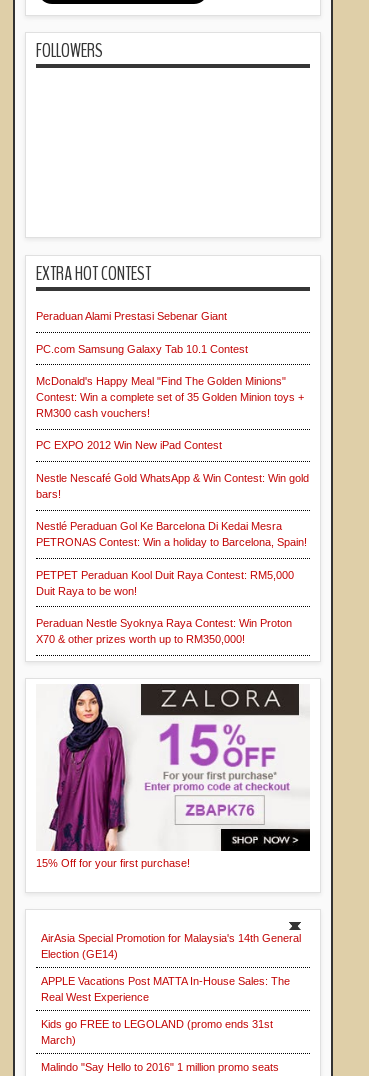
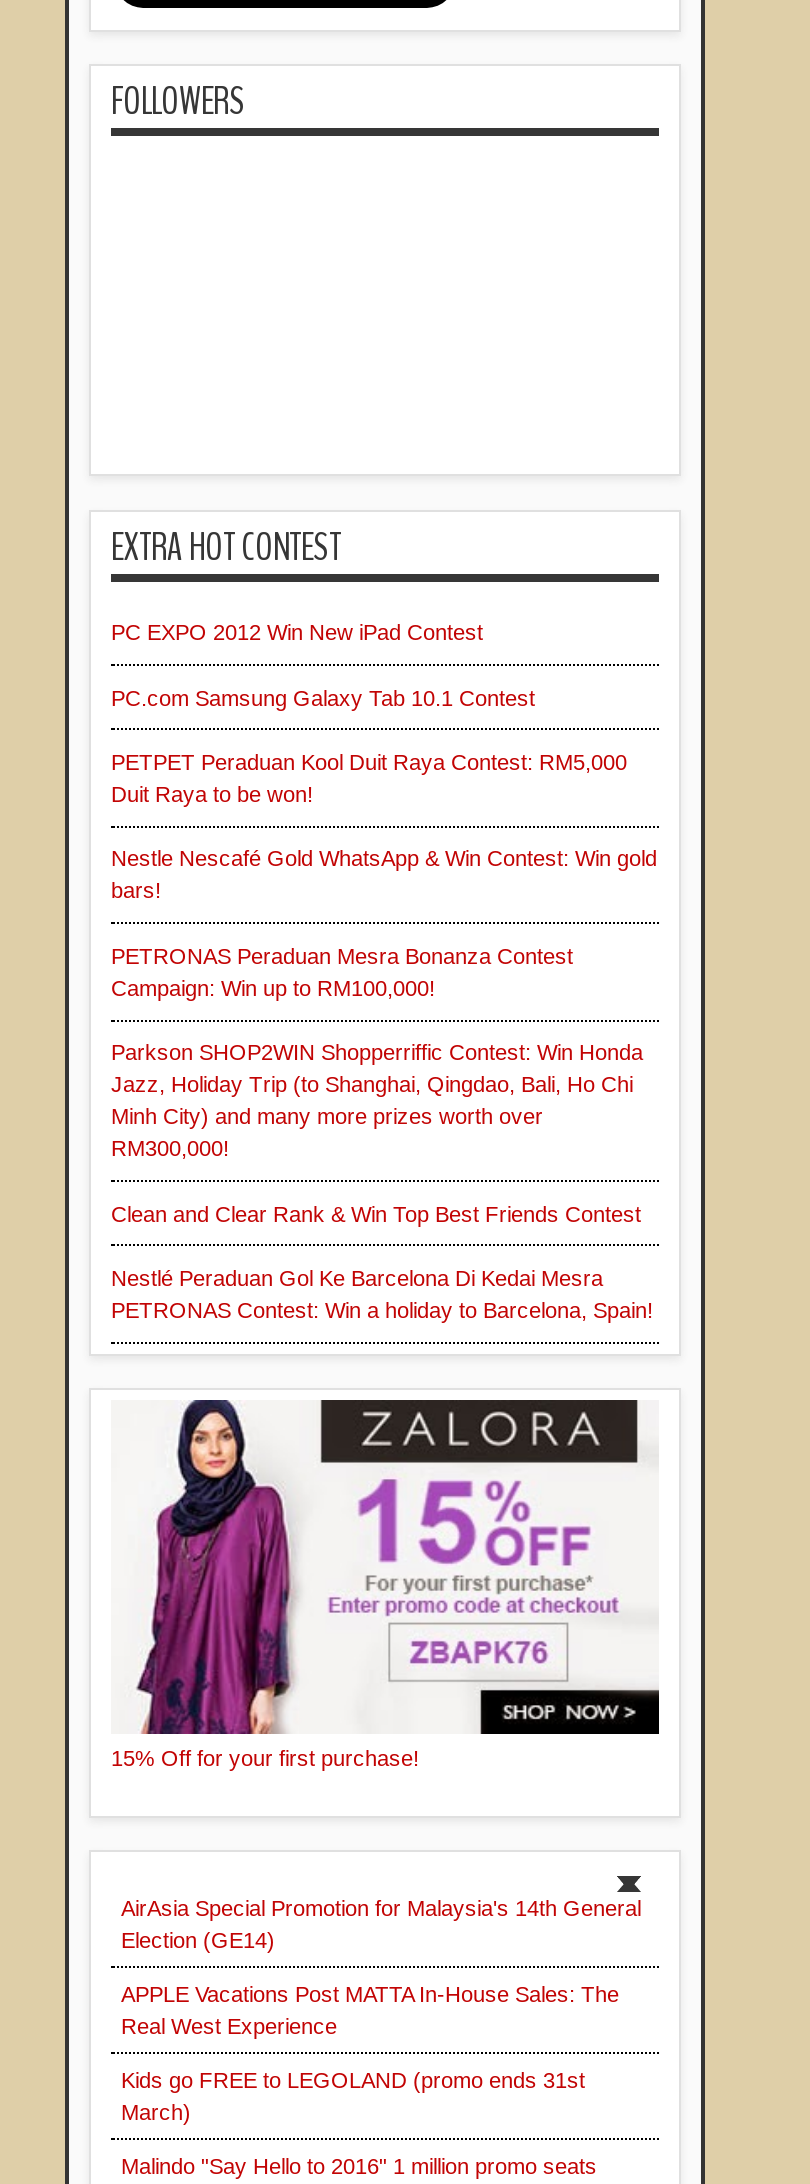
[36,310,227,322] Peraduan Alami Prestasi Sebenar Giant -> none
[36,375,304,419] McDonald's Happy Meal "Find The Golden Minions" | Contest: Win a complete set of 35 Golden Minion toys + | RM300 cash vouchers! -> none
moved [36,439,222,451] -> [111,621,483,645]: PC EXPO 2012 Win New iPad Contest
moved [36,472,309,500] -> [111,847,657,903]: Nestle Nescafé Gold WhatsApp & Win Contest: Win gold | bars!
none -> [111,944,643,1225] PETRONAS Peraduan Mesra Bonanza Contest | Campaign: Win up to RM100,000! | Parkson SHOP2WIN Shopperriffic Contest: Win Honda | Jazz, Holiday Trip (to Shanghai, Qingdao, Bali, Ho Chi | Minh City) and many more prizes worth over | RM300,000! | Clean and Clear Rank & Win Top Best Friends Contest
moved [36,520,307,548] -> [111,1266,653,1322]: Nestlé Peraduan Gol Ke Barcelona Di Kedai Mesra | PETRONAS Contest: Win a holiday to Barcelona, Spain!
moved [36,569,294,597] -> [111,750,627,806]: PETPET Peraduan Kool Duit Raya Contest: RM5,000 | Duit Raya to be won!
[36,617,292,645] Peraduan Nestle Syoknya Raya Contest: Win Proton | X70 & other prizes worth up to RM350,000! -> none

